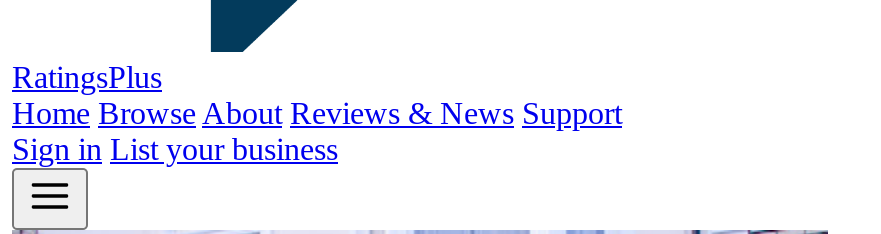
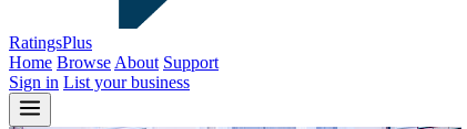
[12,96,622,130] Home Browse About Reviews & News Support -> [9,53,219,72] Home Browse About Support

